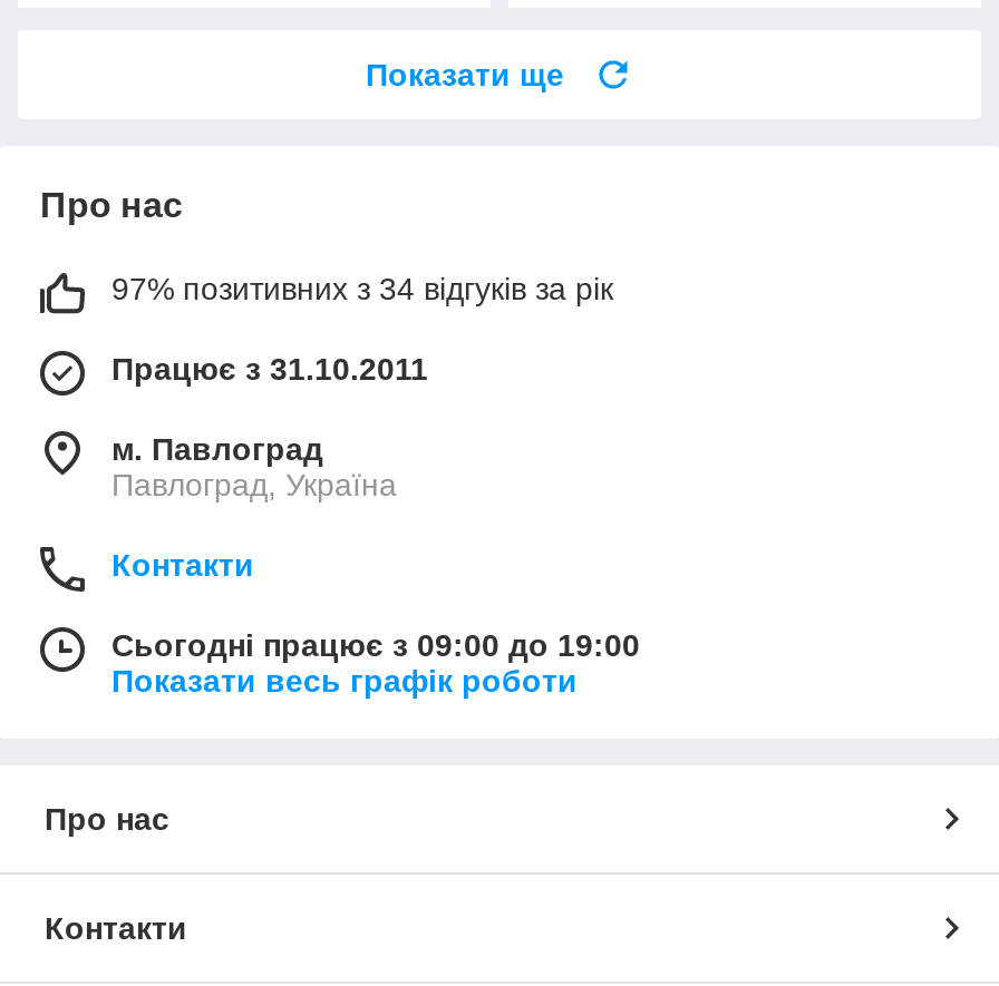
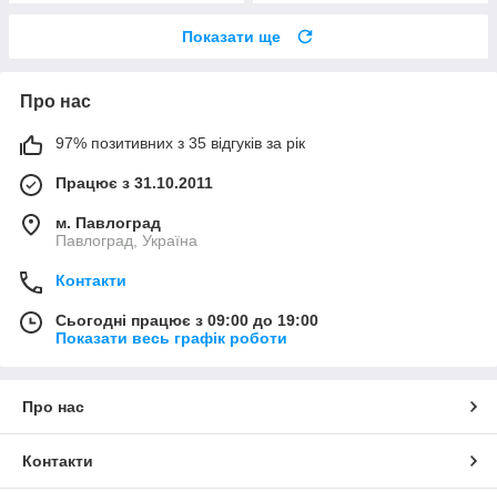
[111,270,613,306] 97% позитивних з 34 відгуків за рік -> [55,134,305,152] 97% позитивних з 35 відгуків за рік

